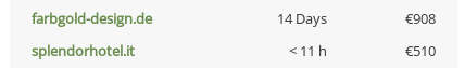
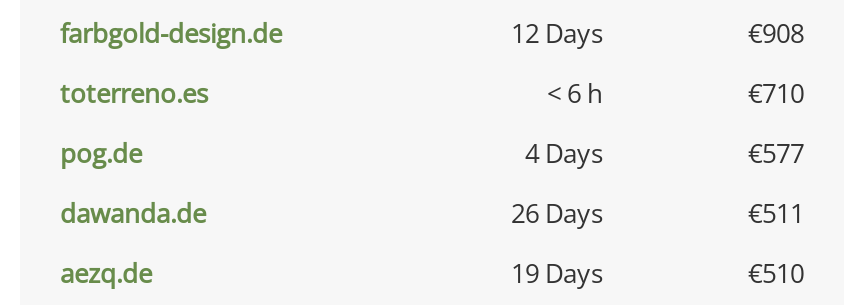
[277,9,326,28] 14 Days -> [511,15,603,51] 12 Days
[32,41,326,60] splendorhotel.it | < 11 h -> [60,75,804,291] toterreno.es | < 6 h | €710 | pog.de | 4 Days | €577 | dawanda.de | 26 Days | €511 | aezq.de | 19 Days

